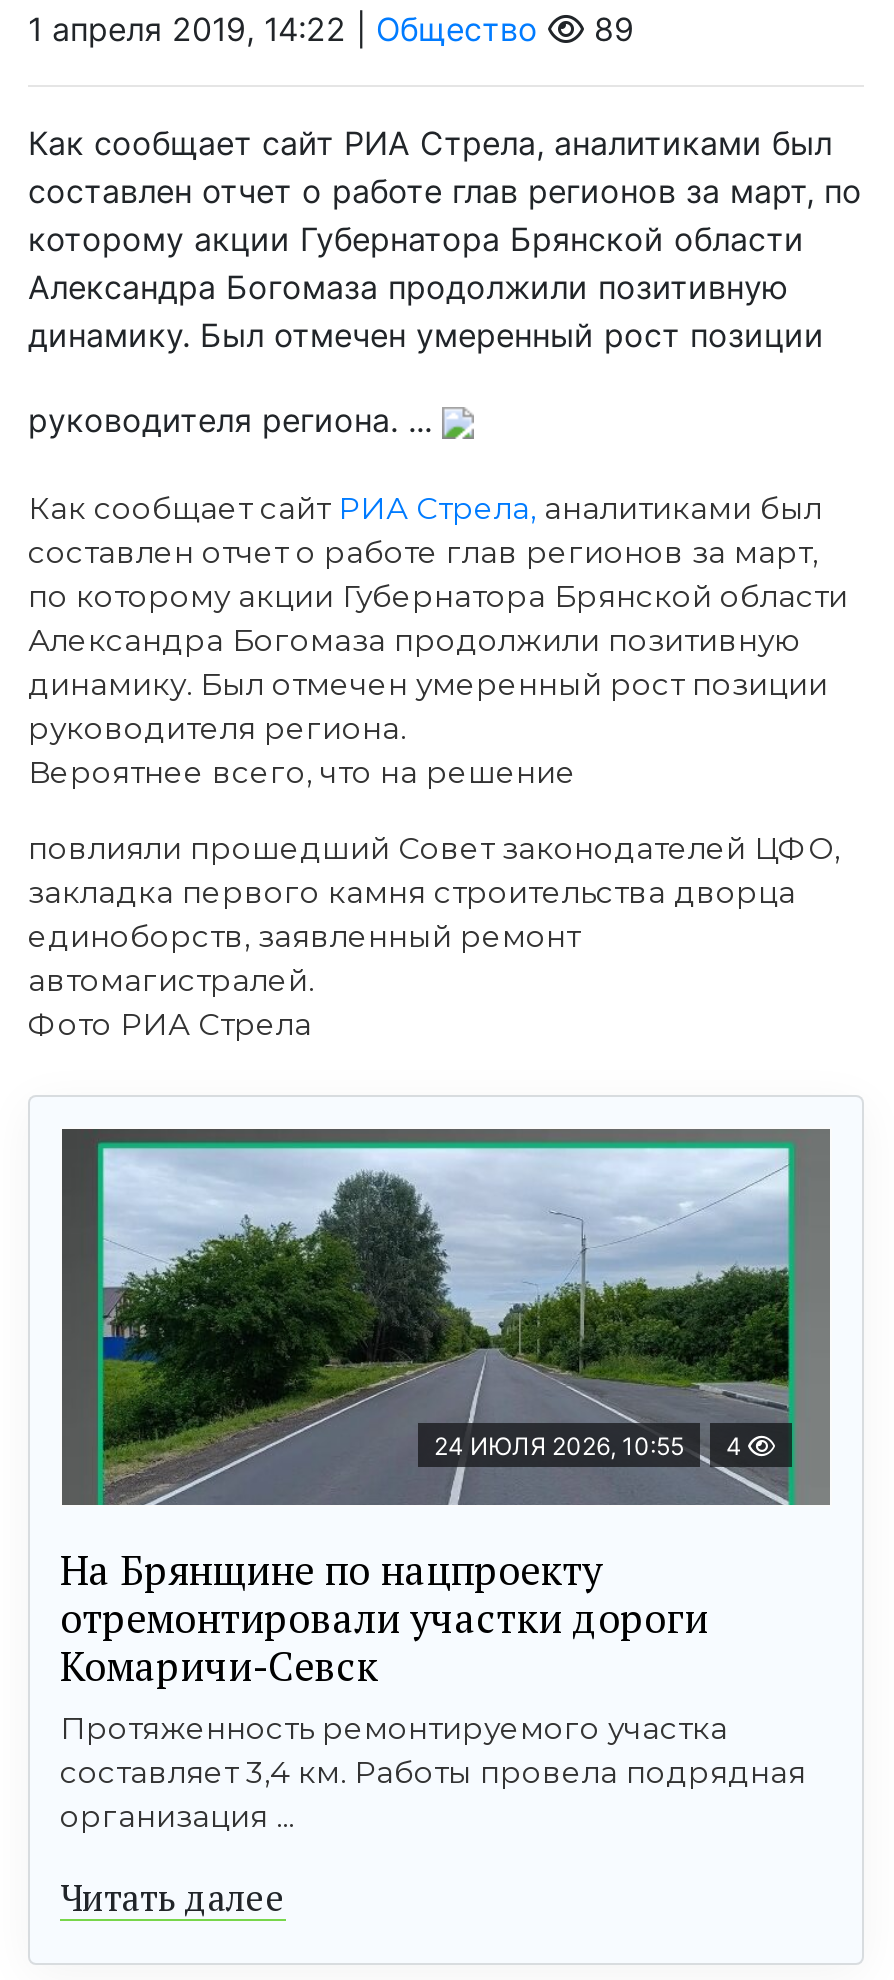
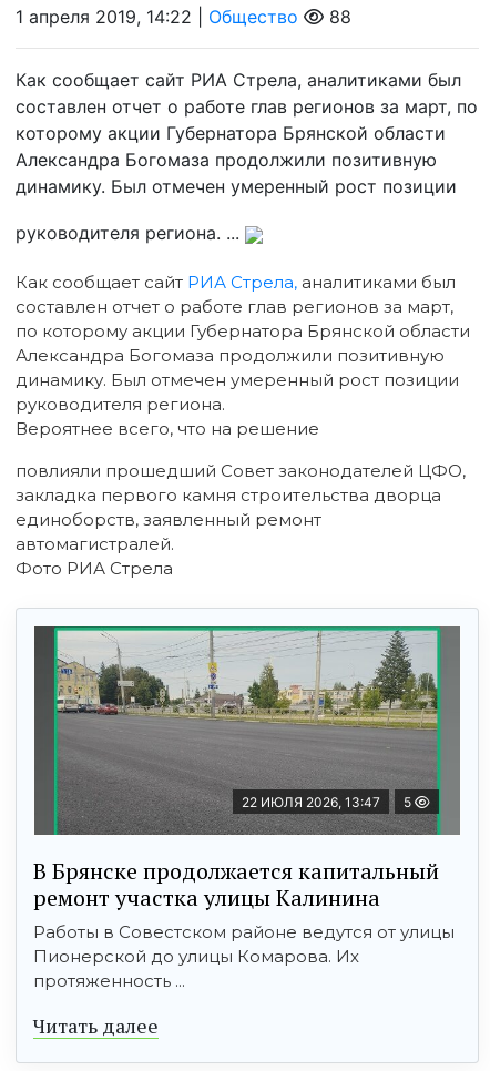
[584,10,634,50] 89 -> [324,6,351,28] 88
[98,1129,794,1505] [image] | 24 ИЮЛЯ 2026, 10:55 | 4 -> [55,626,438,835] [image] | 22 ИЮЛЯ 2026, 13:47 | 5
[60,1544,806,1836] На Брянщине по нацпроекту | отремонтировали участки дороги | Комаричи-Севск | Протяженность ремонтируемого участка | составляет 3,4 км. Работы провела подрядная | организация ... -> [33,856,455,992] В Брянске продолжается капитальный | ремонт участка улицы Калинина | Работы в Совестском районе ведутся от улицы | Пионерской до улицы Комарова. Их | протяженность ...

